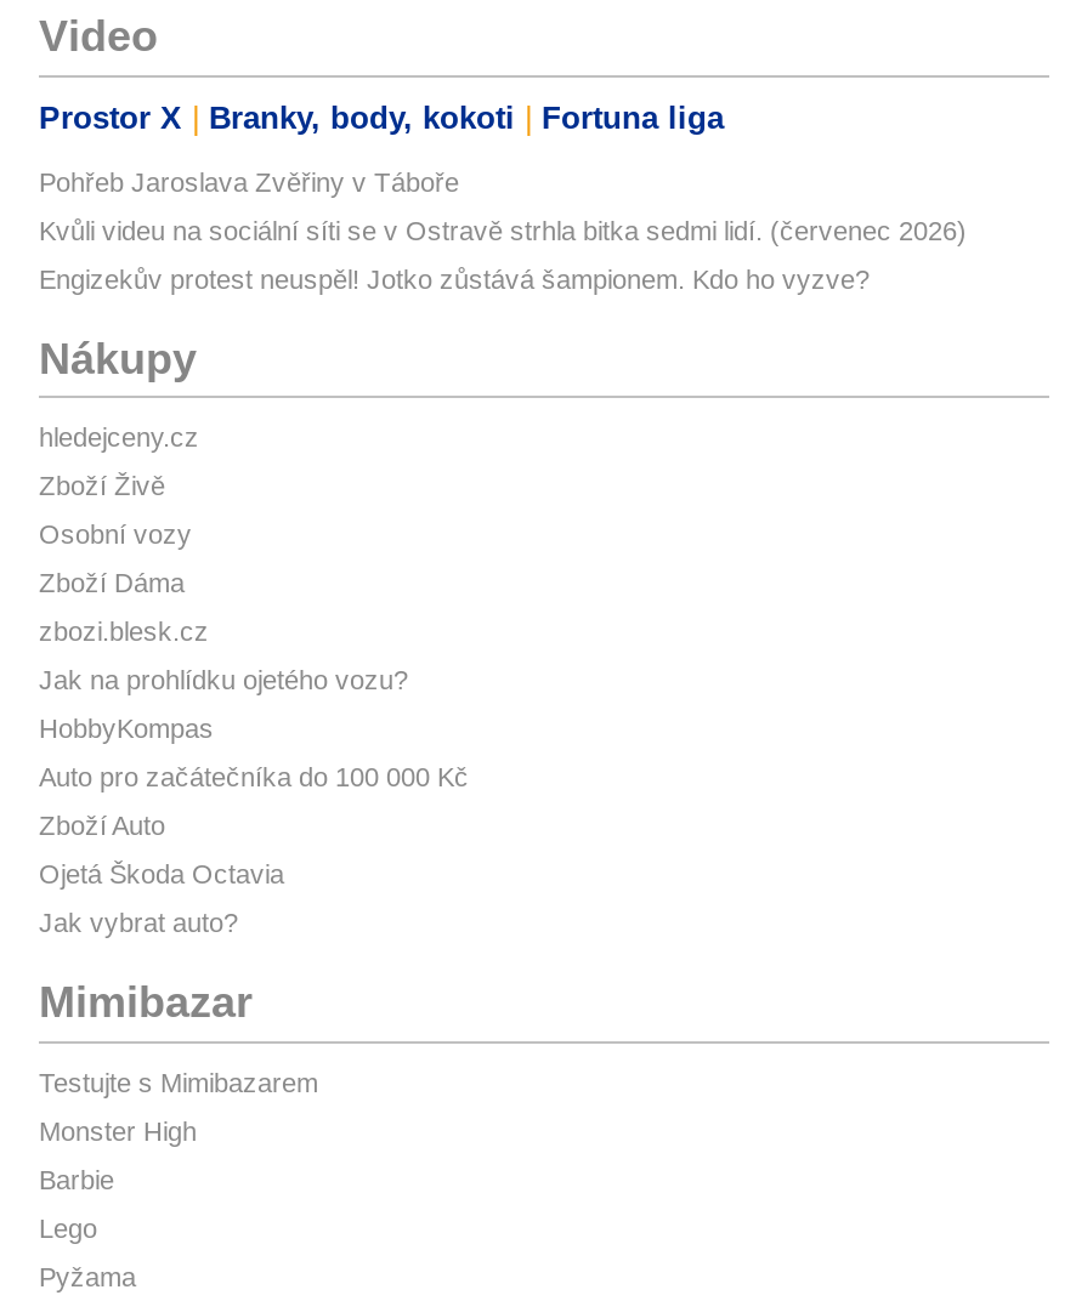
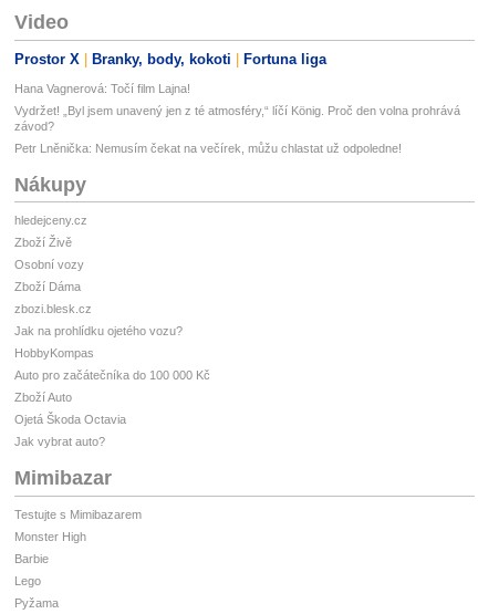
[39,167,459,196] Pohřeb Jaroslava Zvěřiny v Táboře -> [14,82,190,95] Hana Vagnerová: Točí film Lajna!
[39,215,967,244] Kvůli videu na sociální síti se v Ostravě strhla bitka sedmi lidí. (červenec 2026) -> [14,104,460,132] Vydržet! „Byl jsem unavený jen z té atmosféry,“ líčí König. Proč den volna prohrává | závod?
[39,264,870,293] Engizekův protest neuspěl! Jotko zůstává šampionem. Kdo ho vyzve? -> [14,141,402,155] Petr Lněnička: Nemusím čekat na večírek, můžu chlastat už odpoledne!

